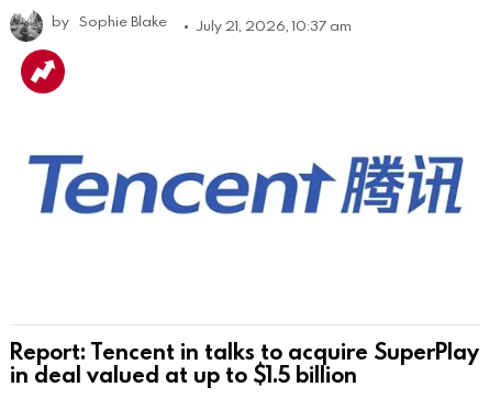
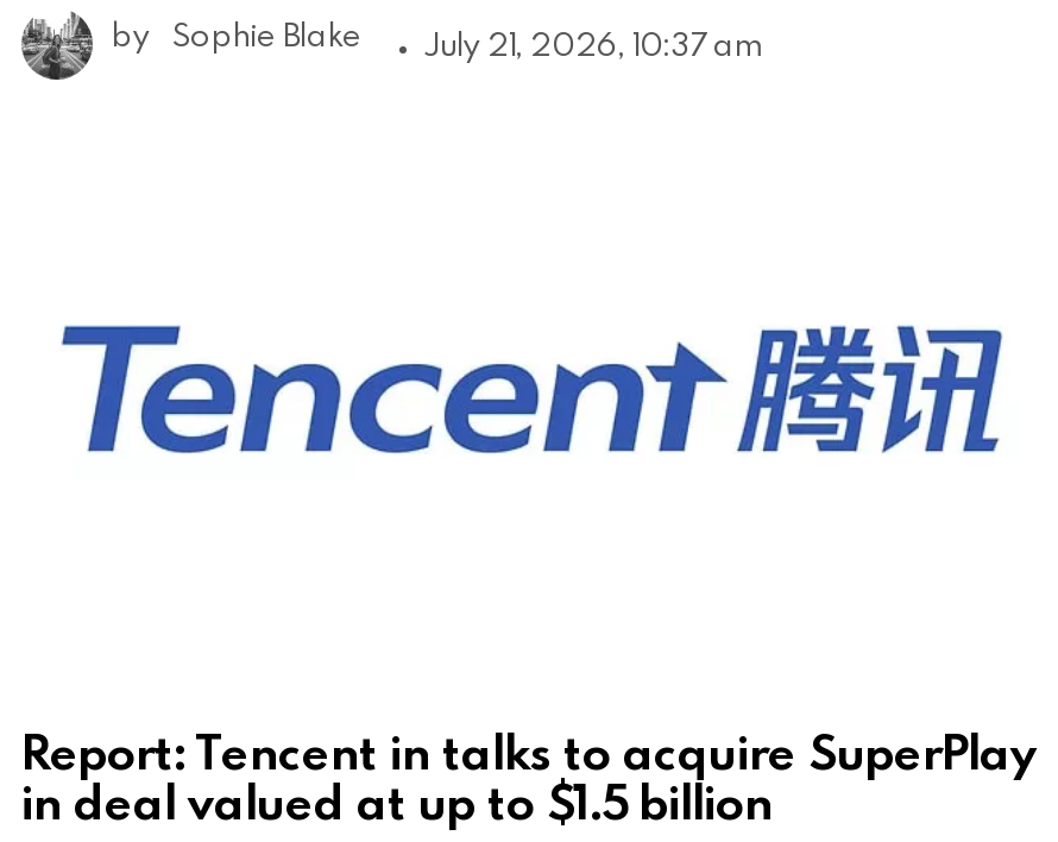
[20,42,66,95] [image] -> none

